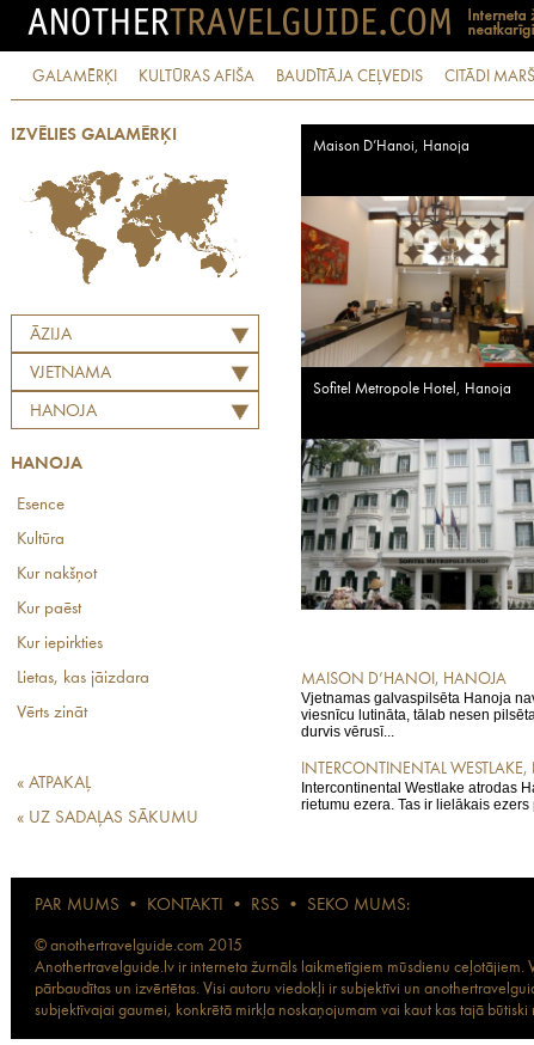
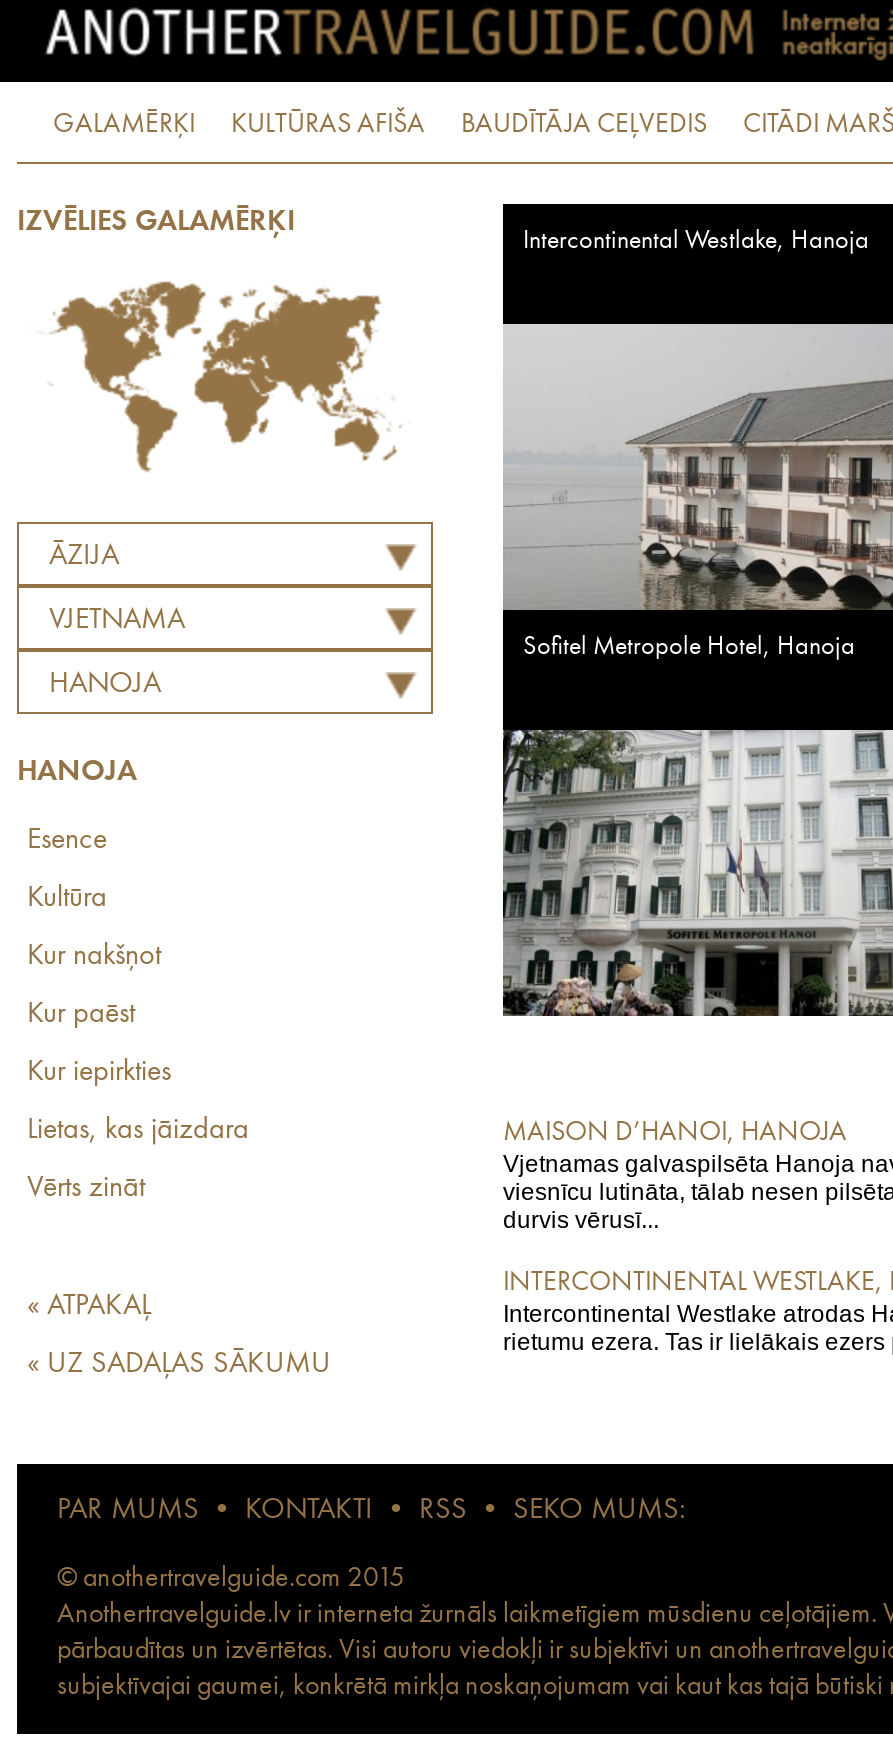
[313,139,469,154] Maison D’Hanoi, Hanoja -> [523,228,869,254] Intercontinental Westlake, Hanoja
[300,195,530,368] [image] -> [503,322,887,612] [image]

